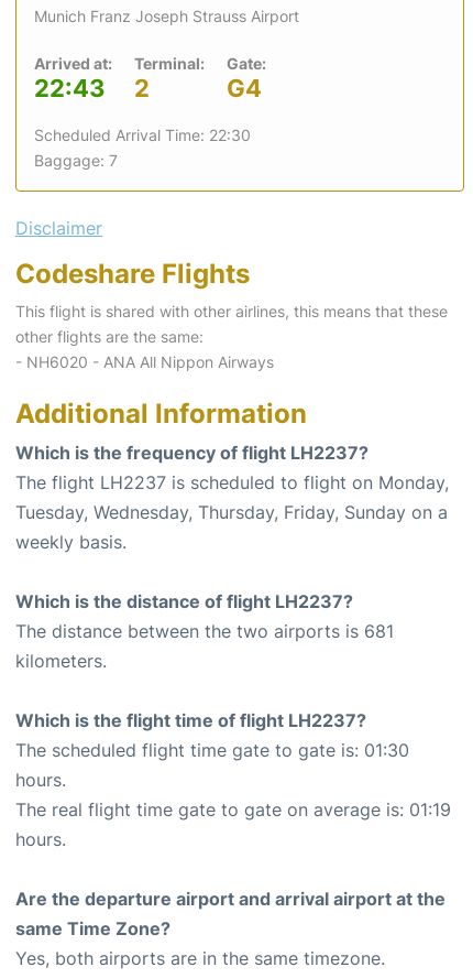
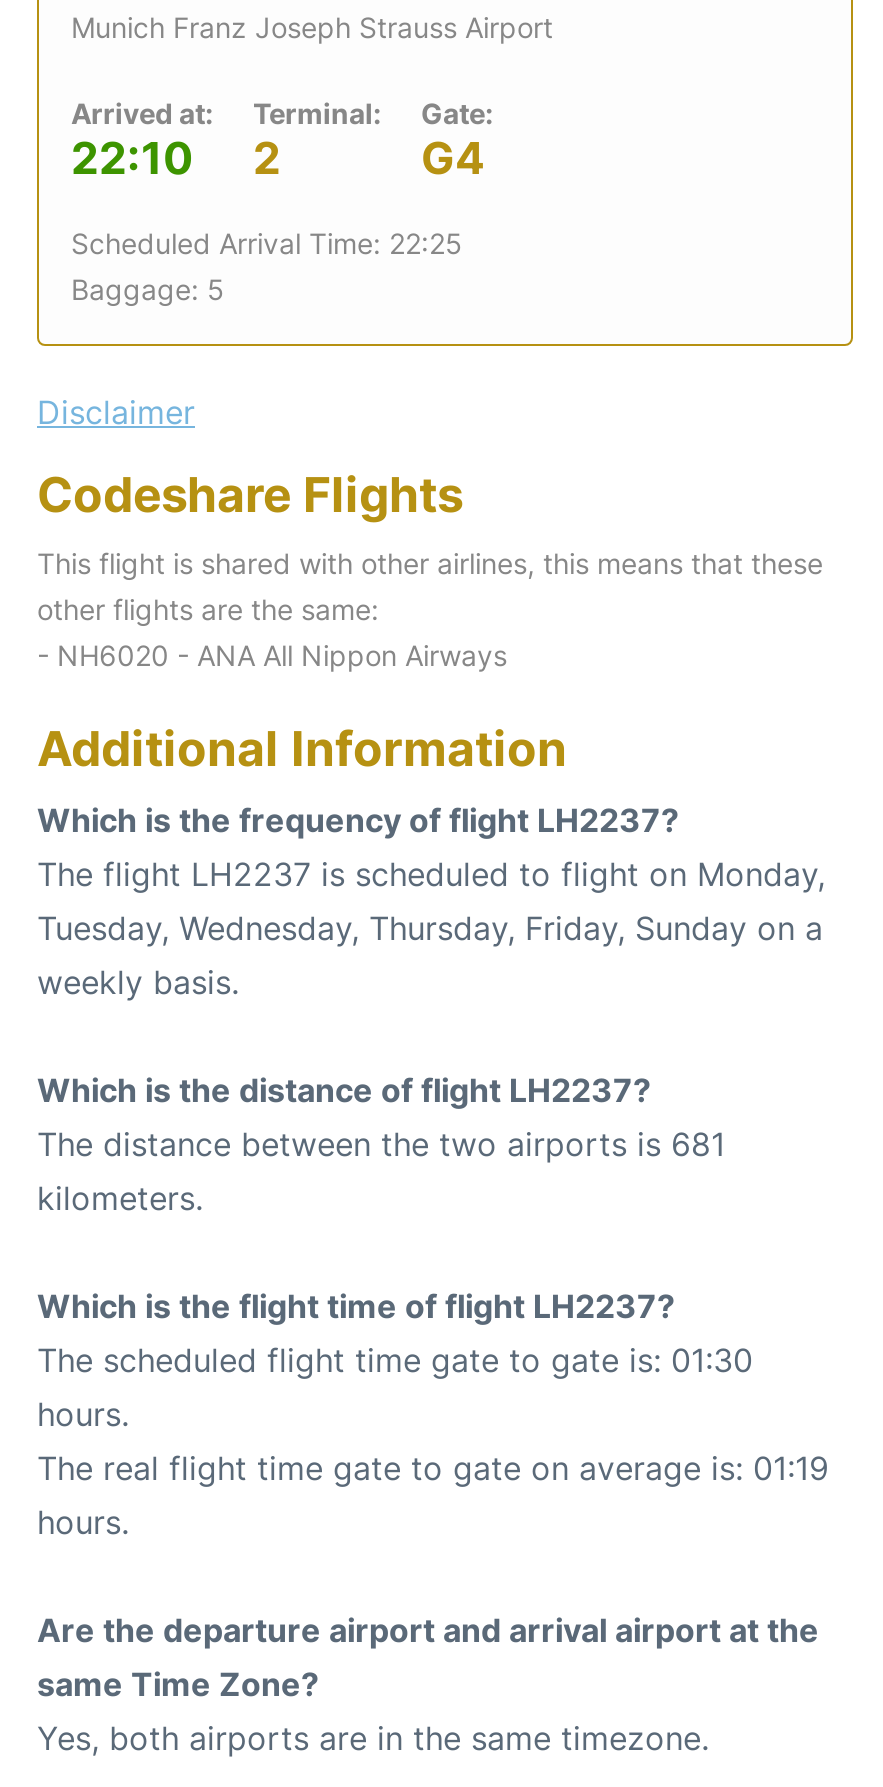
[34,73,150,102] 22:43 2 -> [71,131,281,183] 22:10 2
[34,125,251,144] Scheduled Arrival Time: 22:30 -> [71,225,463,259] Scheduled Arrival Time: 22:25
[34,151,118,169] Baggage: 7 -> [71,271,225,305] Baggage: 5

